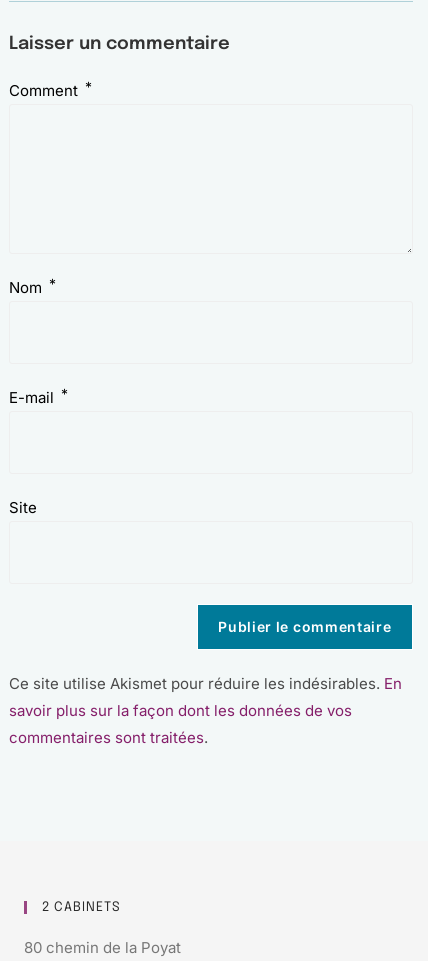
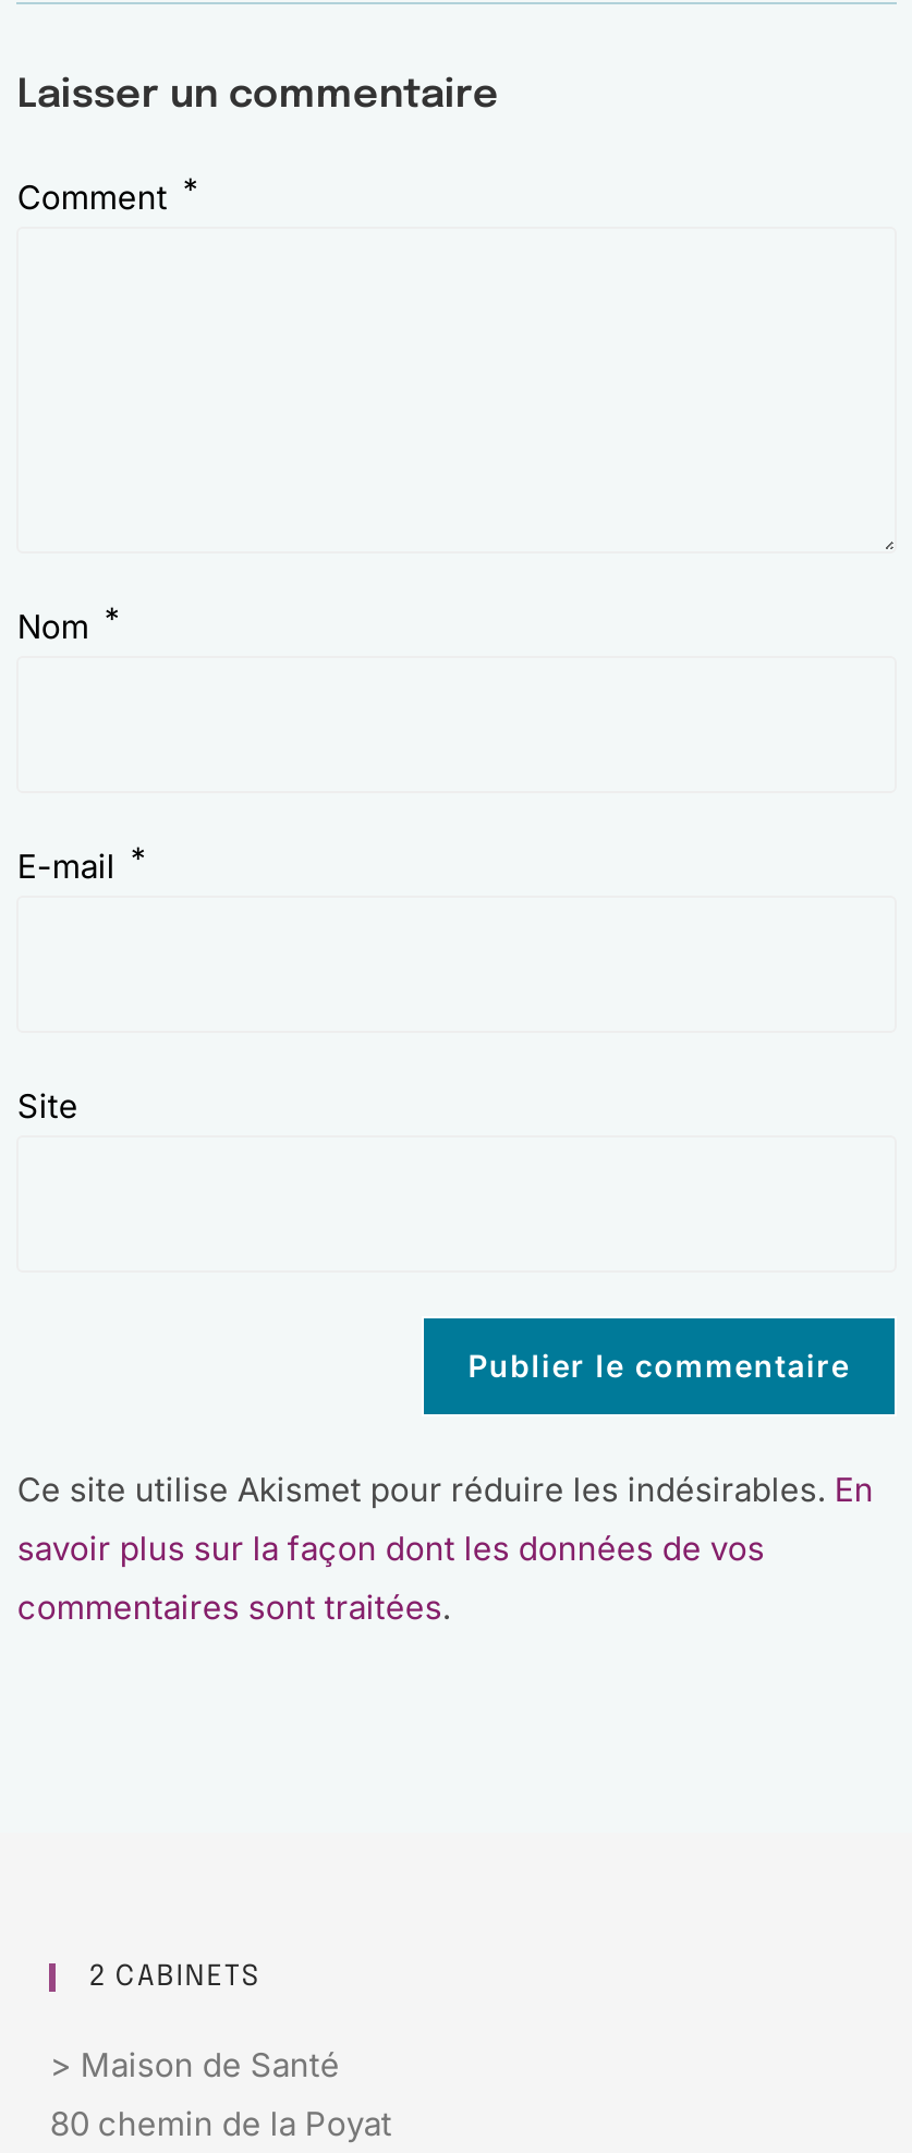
none -> [50,2044,340,2085] > Maison de Santé

